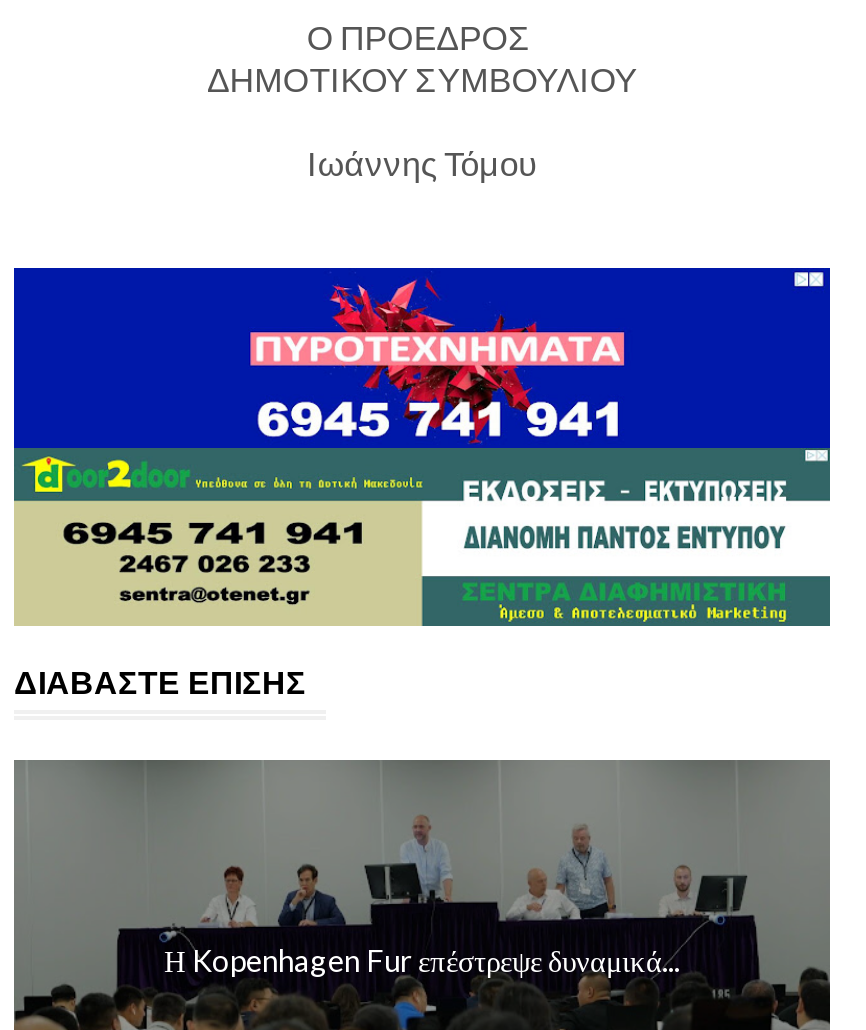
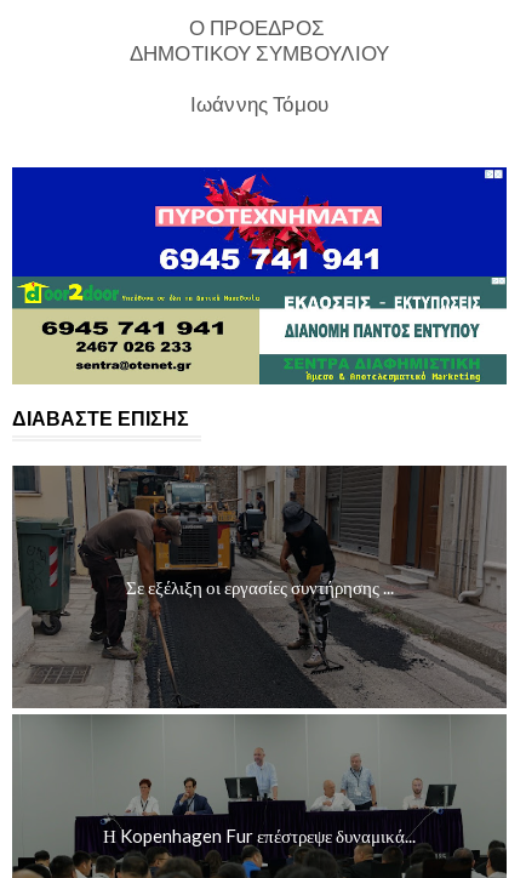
none -> [12,466,507,709] [image] | Σε εξέλιξη οι εργασίες συντήρησης ...

